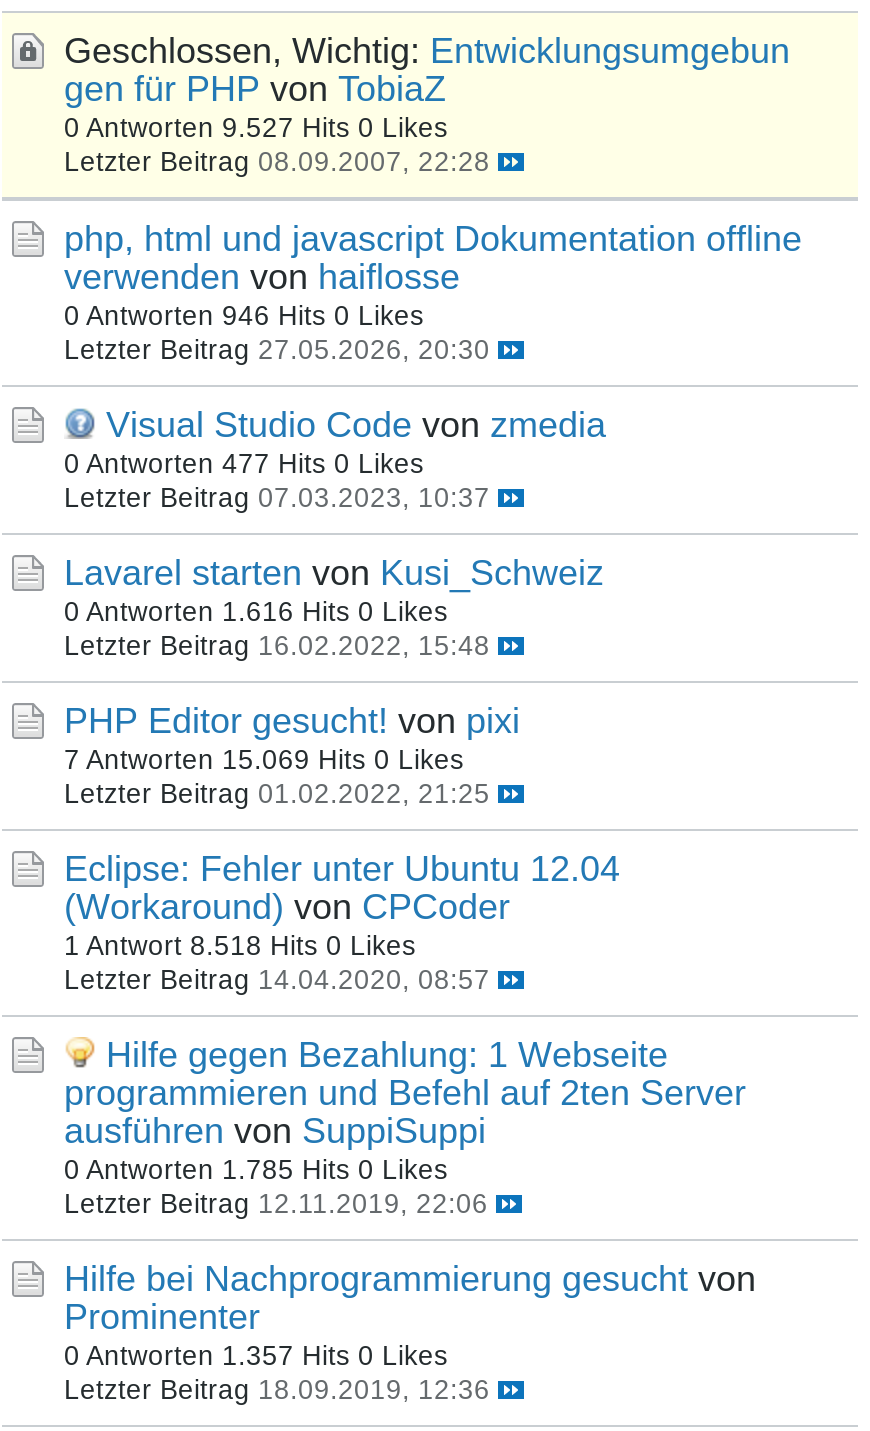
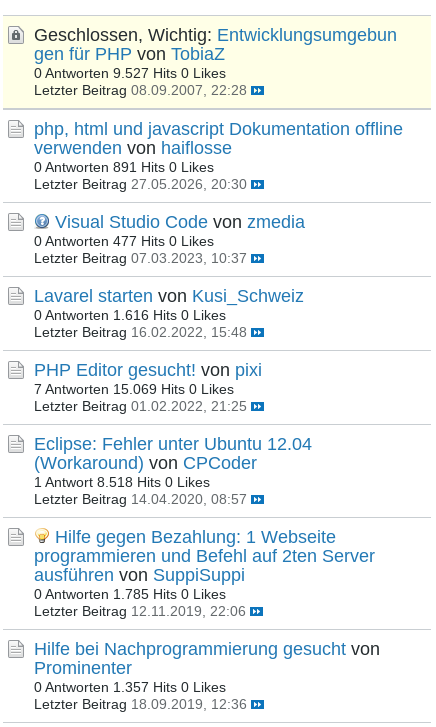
[64,301,424,331] 0 Antworten 946 Hits 0 Likes -> [34,160,214,175] 0 Antworten 891 Hits 0 Likes

